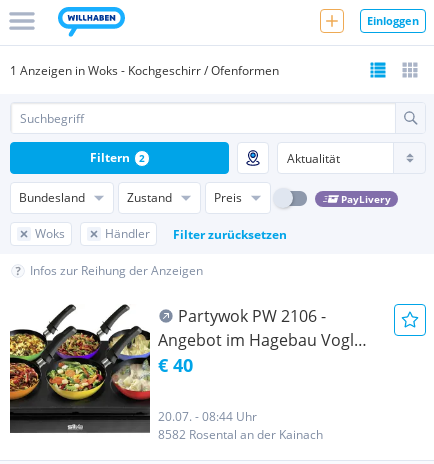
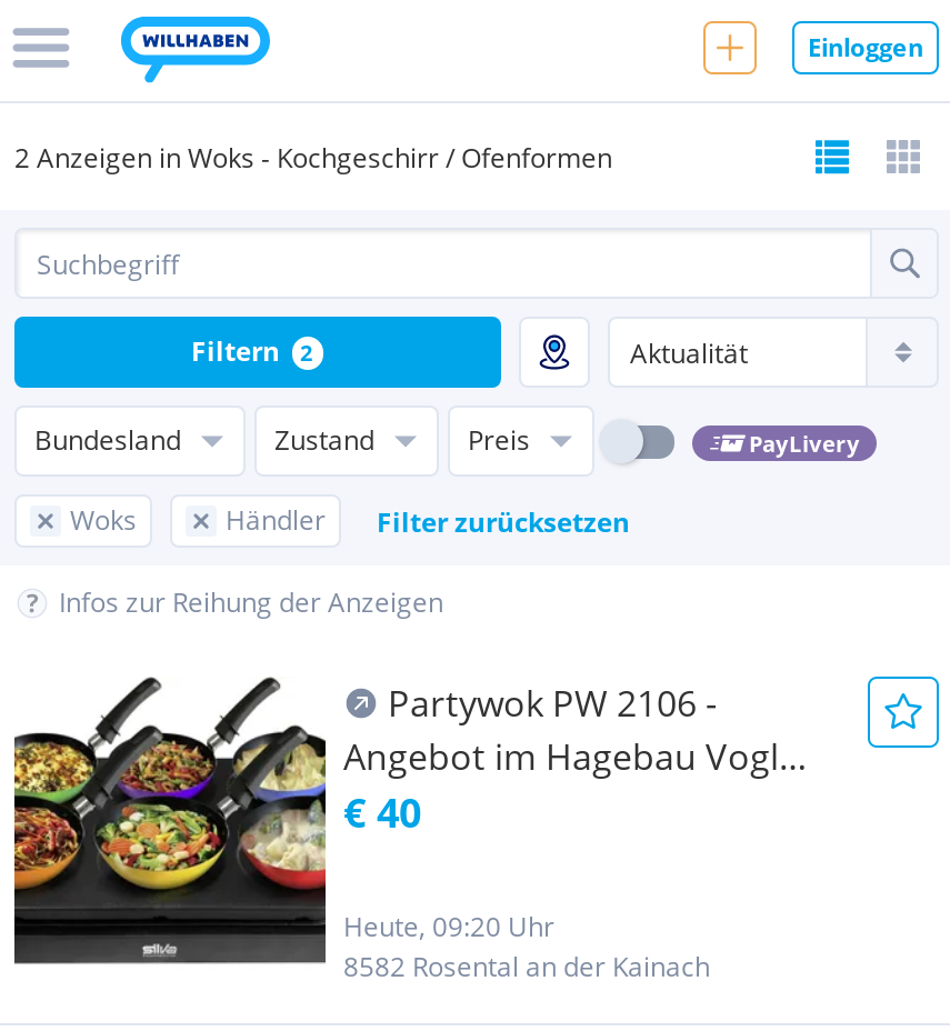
[10,61,279,78] 1 Anzeigen in Woks - Kochgeschirr / Ofenformen -> [14,138,612,176] 2 Anzeigen in Woks - Kochgeschirr / Ofenformen
[158,408,257,425] 20.07. - 08:44 Uhr -> [343,908,554,945] Heute, 09:20 Uhr

